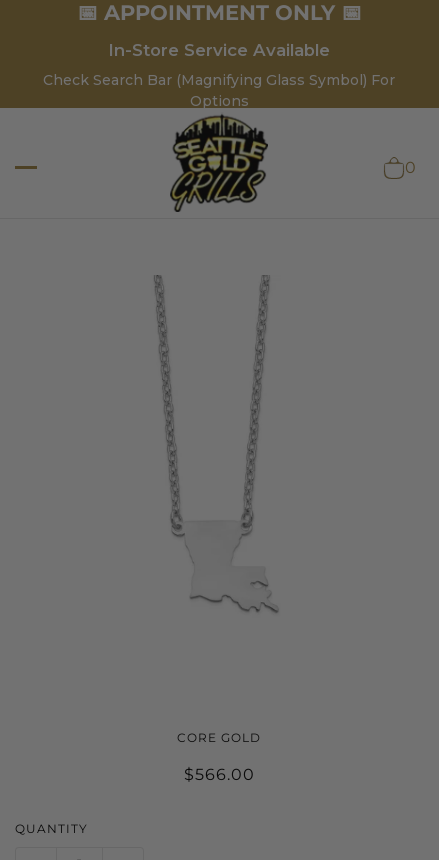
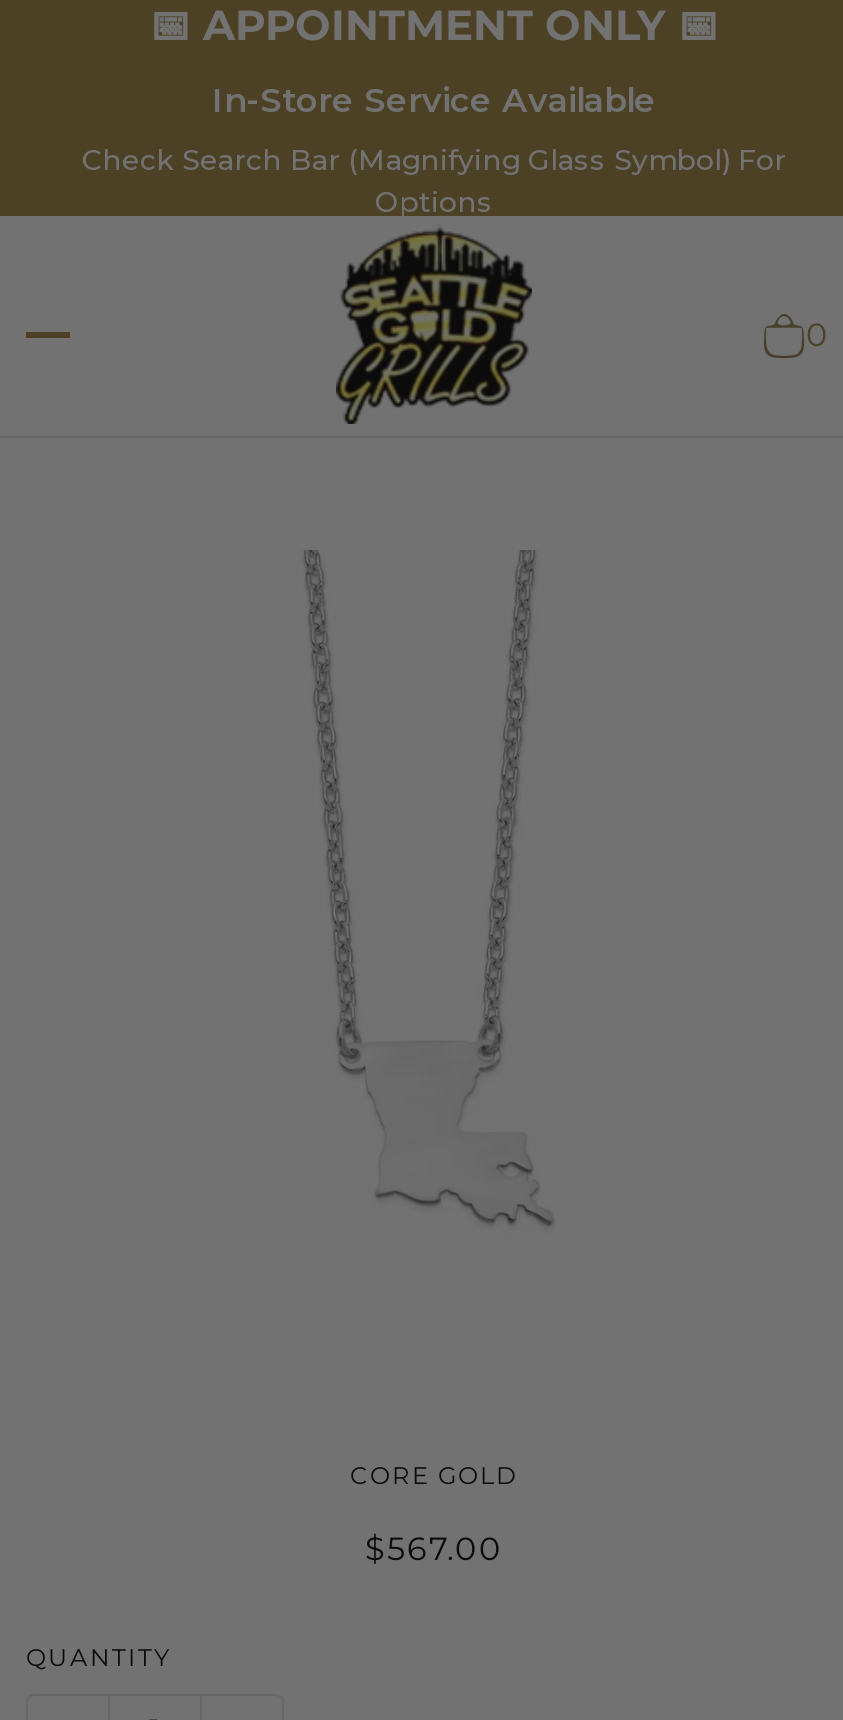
[183,765,254,784] $566.00 -> [365,1530,503,1568] $567.00

